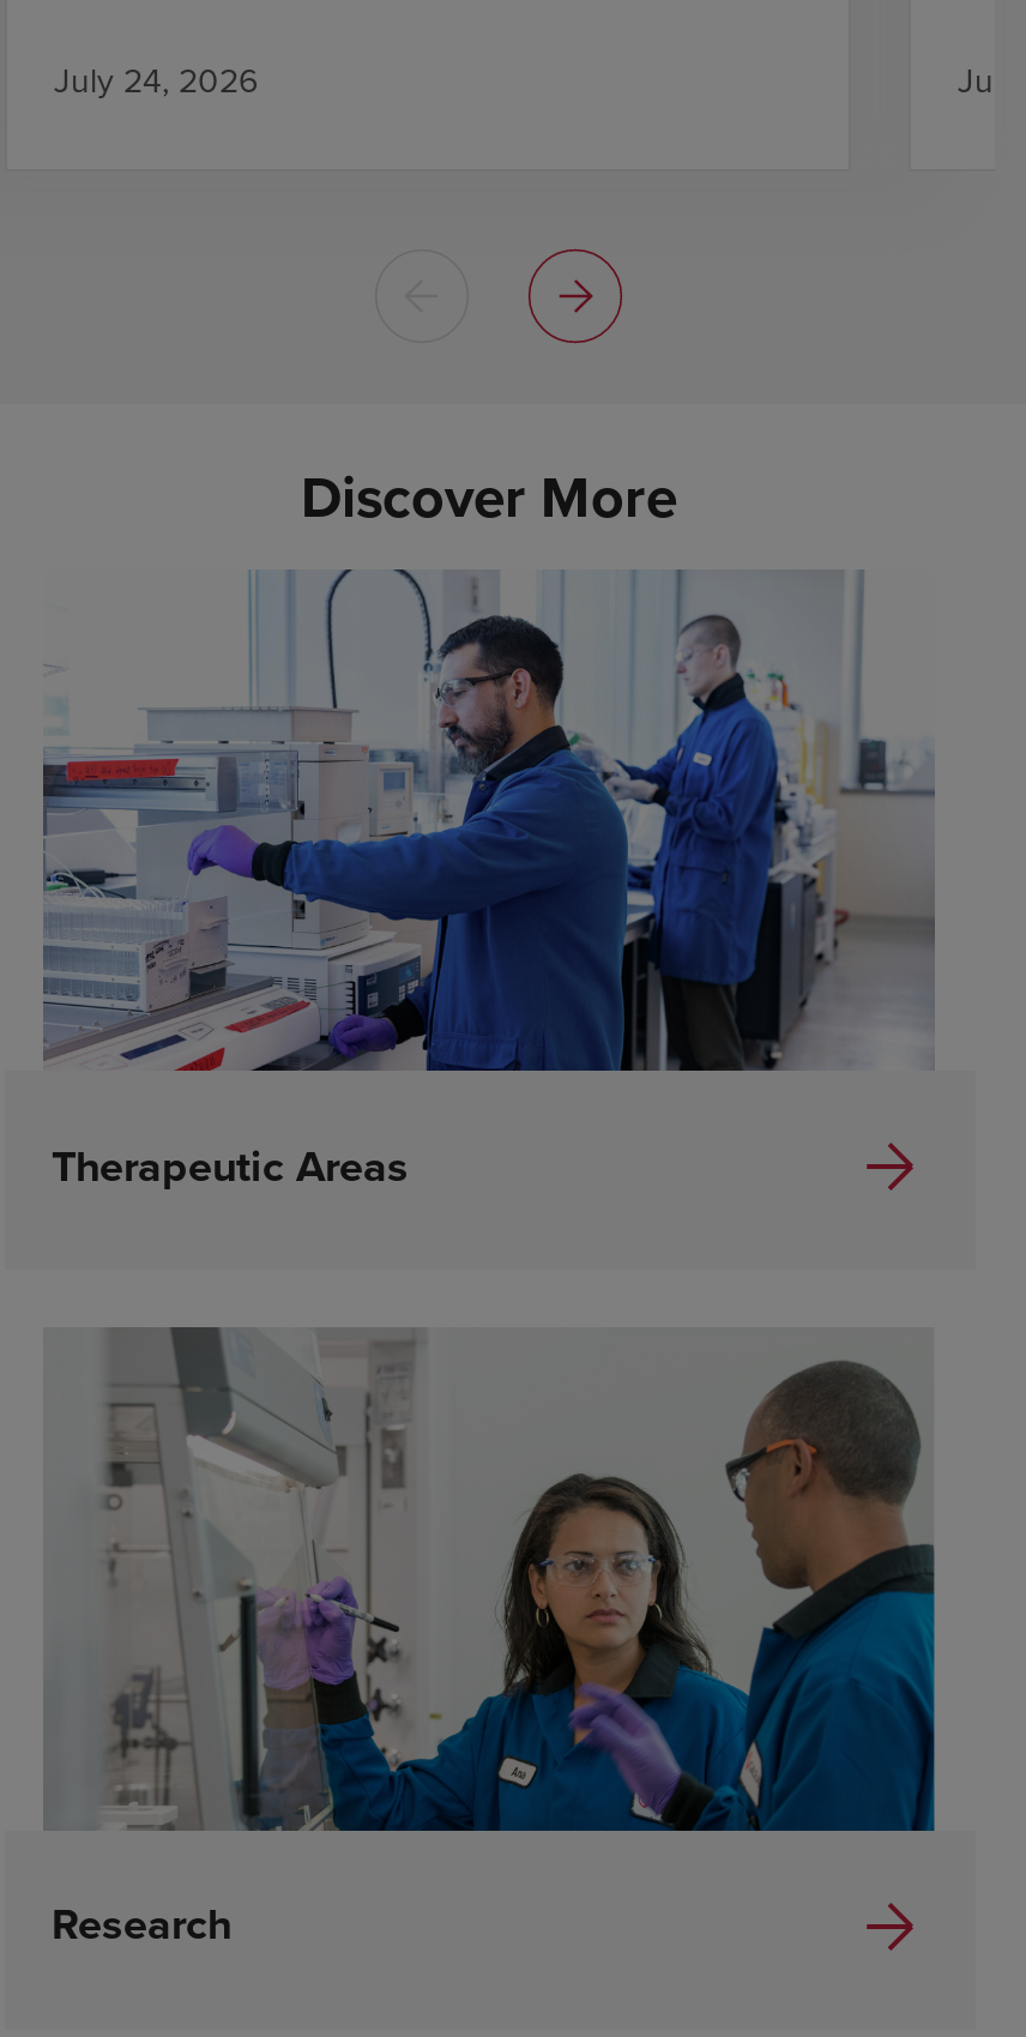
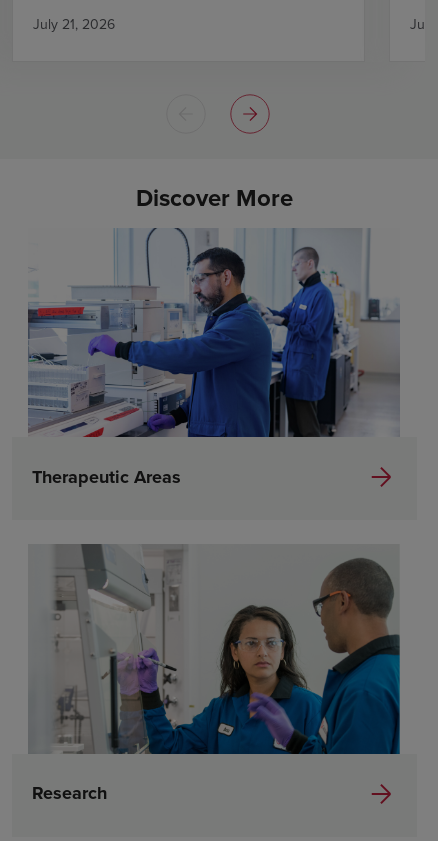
[54,57,258,105] July 24, 2026 -> none
none -> [32,14,114,34] July 21, 2026

